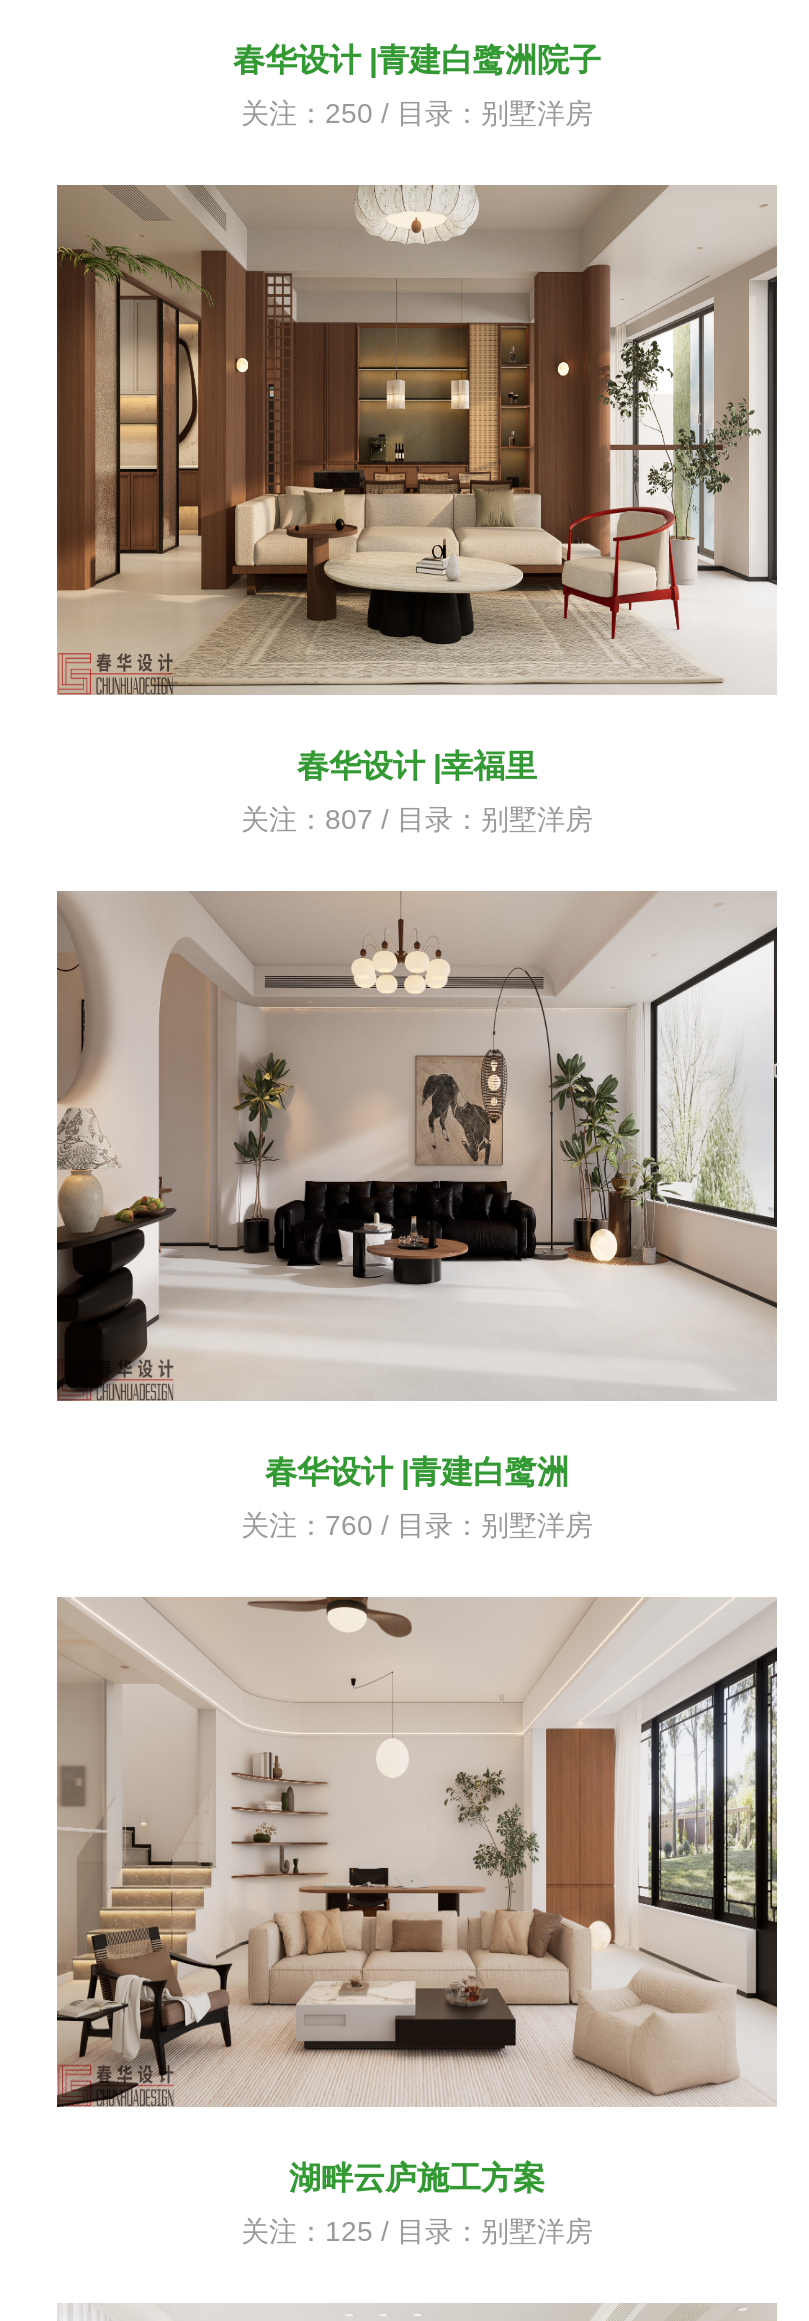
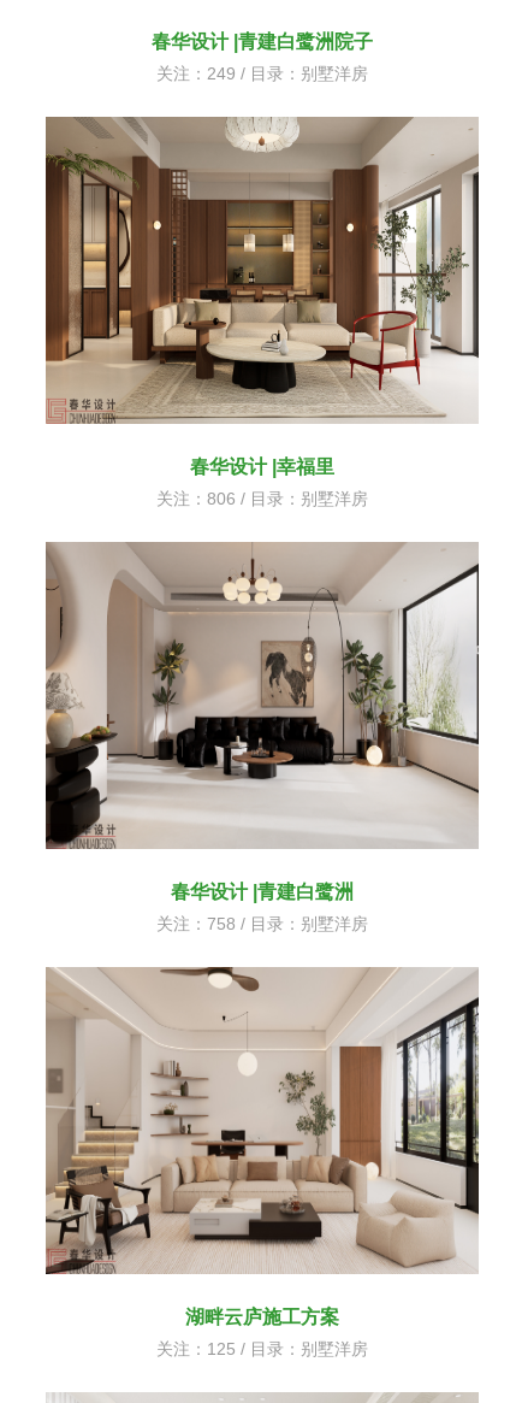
[241,97,593,129] 关注：250 / 目录：别墅洋房 -> [156,64,368,83] 关注：249 / 目录：别墅洋房
[241,803,593,835] 关注：807 / 目录：别墅洋房 -> [156,489,368,508] 关注：806 / 目录：别墅洋房
[241,1509,593,1541] 关注：760 / 目录：别墅洋房 -> [156,914,368,933] 关注：758 / 目录：别墅洋房

